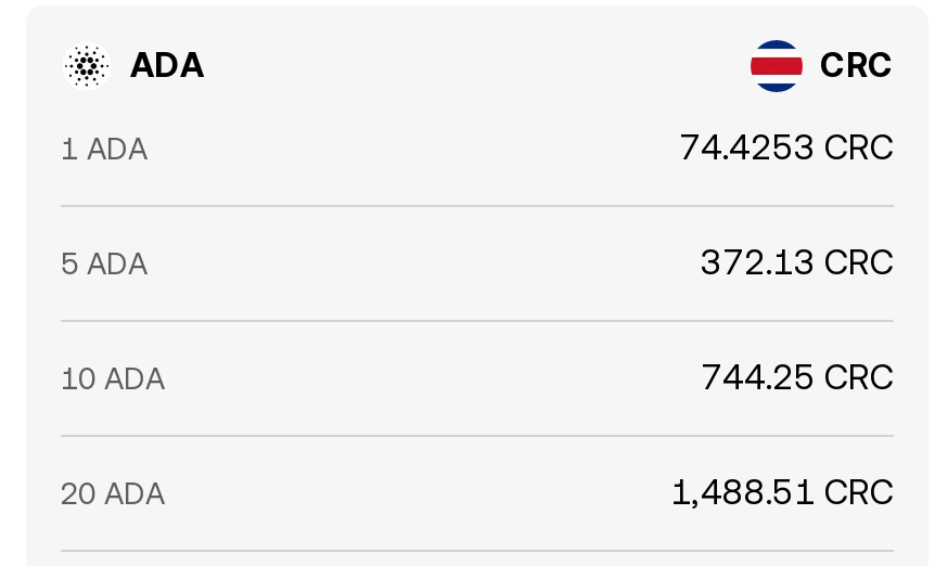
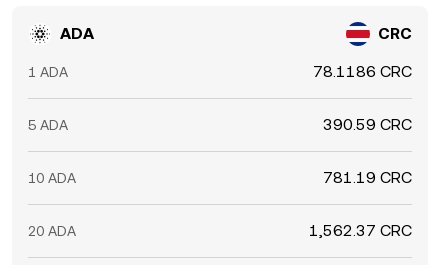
[679,127,894,168] 74.4253 CRC -> [313,62,412,81] 78.1186 CRC
[701,242,894,283] 372.13 CRC -> [323,115,412,134] 390.59 CRC
[701,357,894,398] 744.25 CRC -> [323,168,412,187] 781.19 CRC
[670,472,894,513] 1,488.51 CRC -> [309,221,412,240] 1,562.37 CRC

